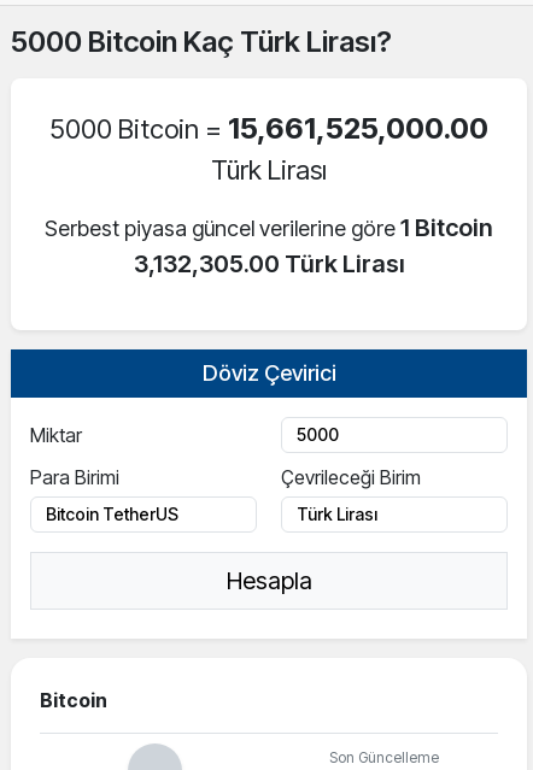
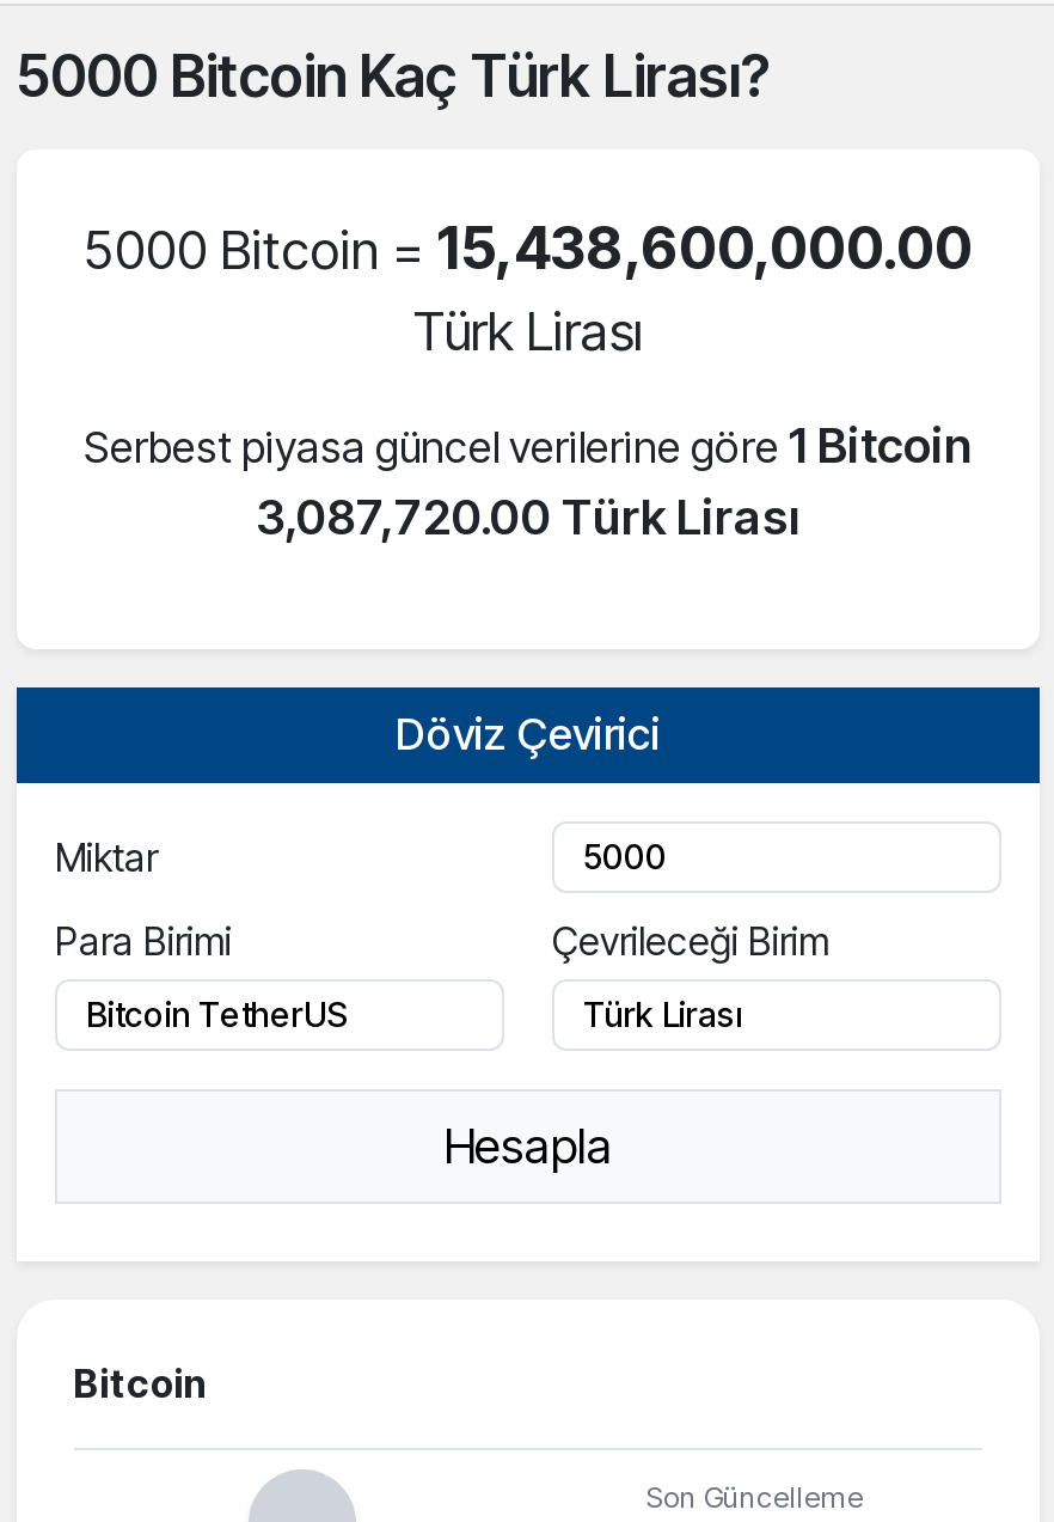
[49,111,488,146] 5000 Bitcoin = 15,661,525,000.00 -> [84,214,973,284] 5000 Bitcoin = 15,438,600,000.00
[133,250,405,278] 3,132,305.00 Türk Lirası -> [256,489,801,547] 3,087,720.00 Türk Lirası

